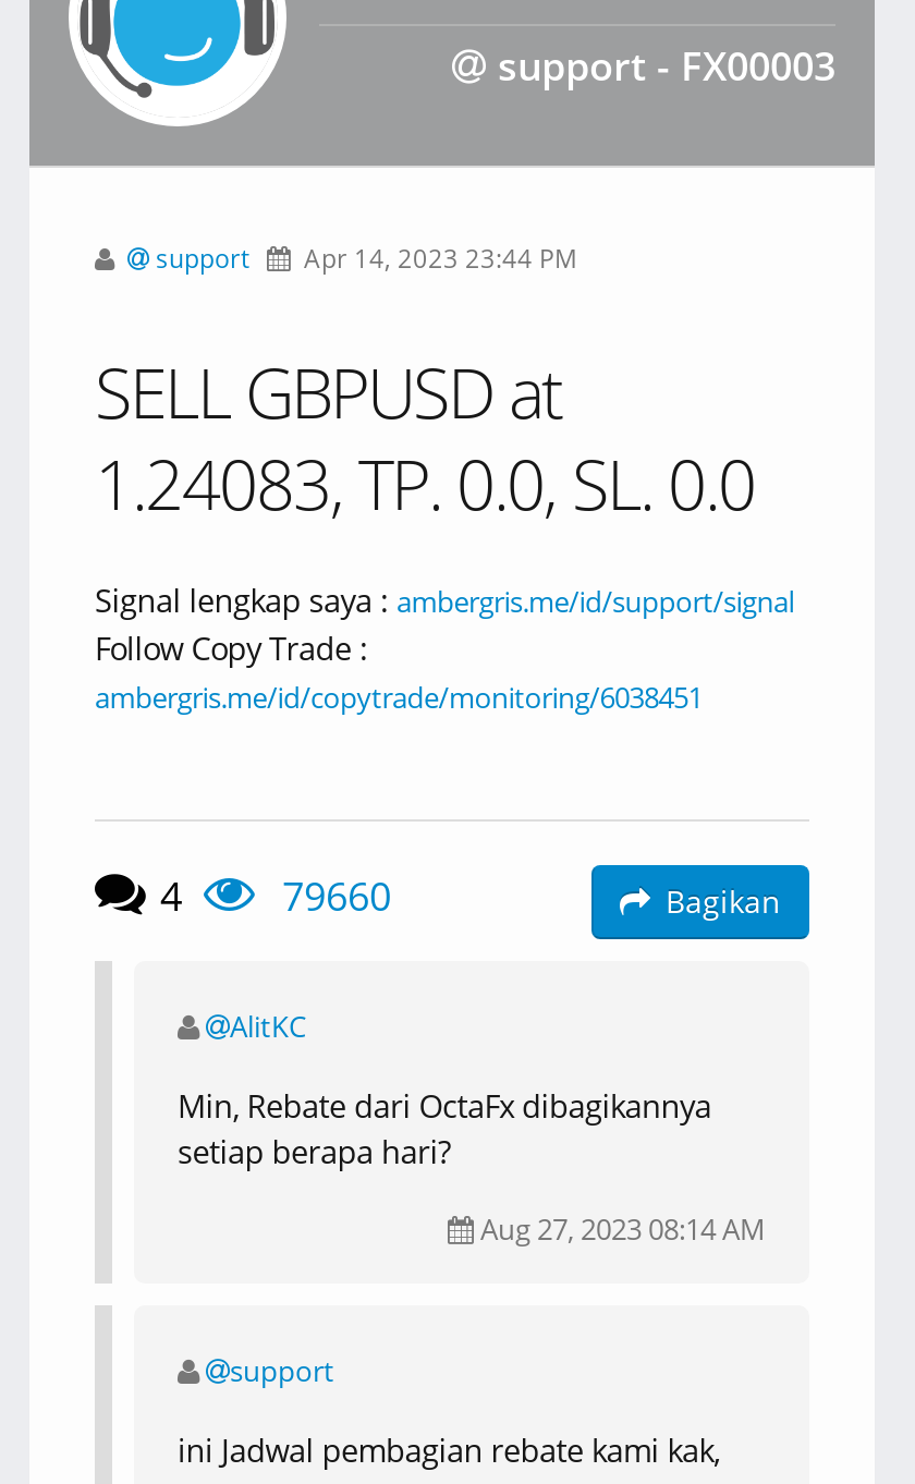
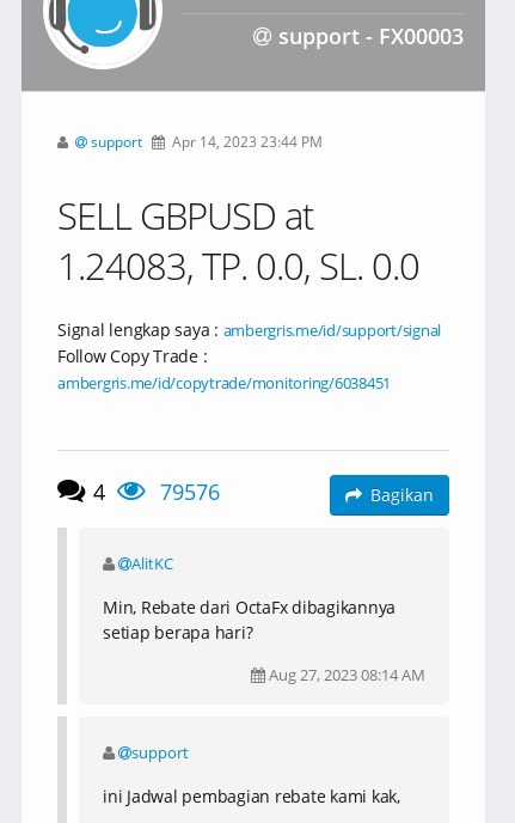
[160,869,391,922] 4 79660 -> [93,477,220,506] 4 79576

